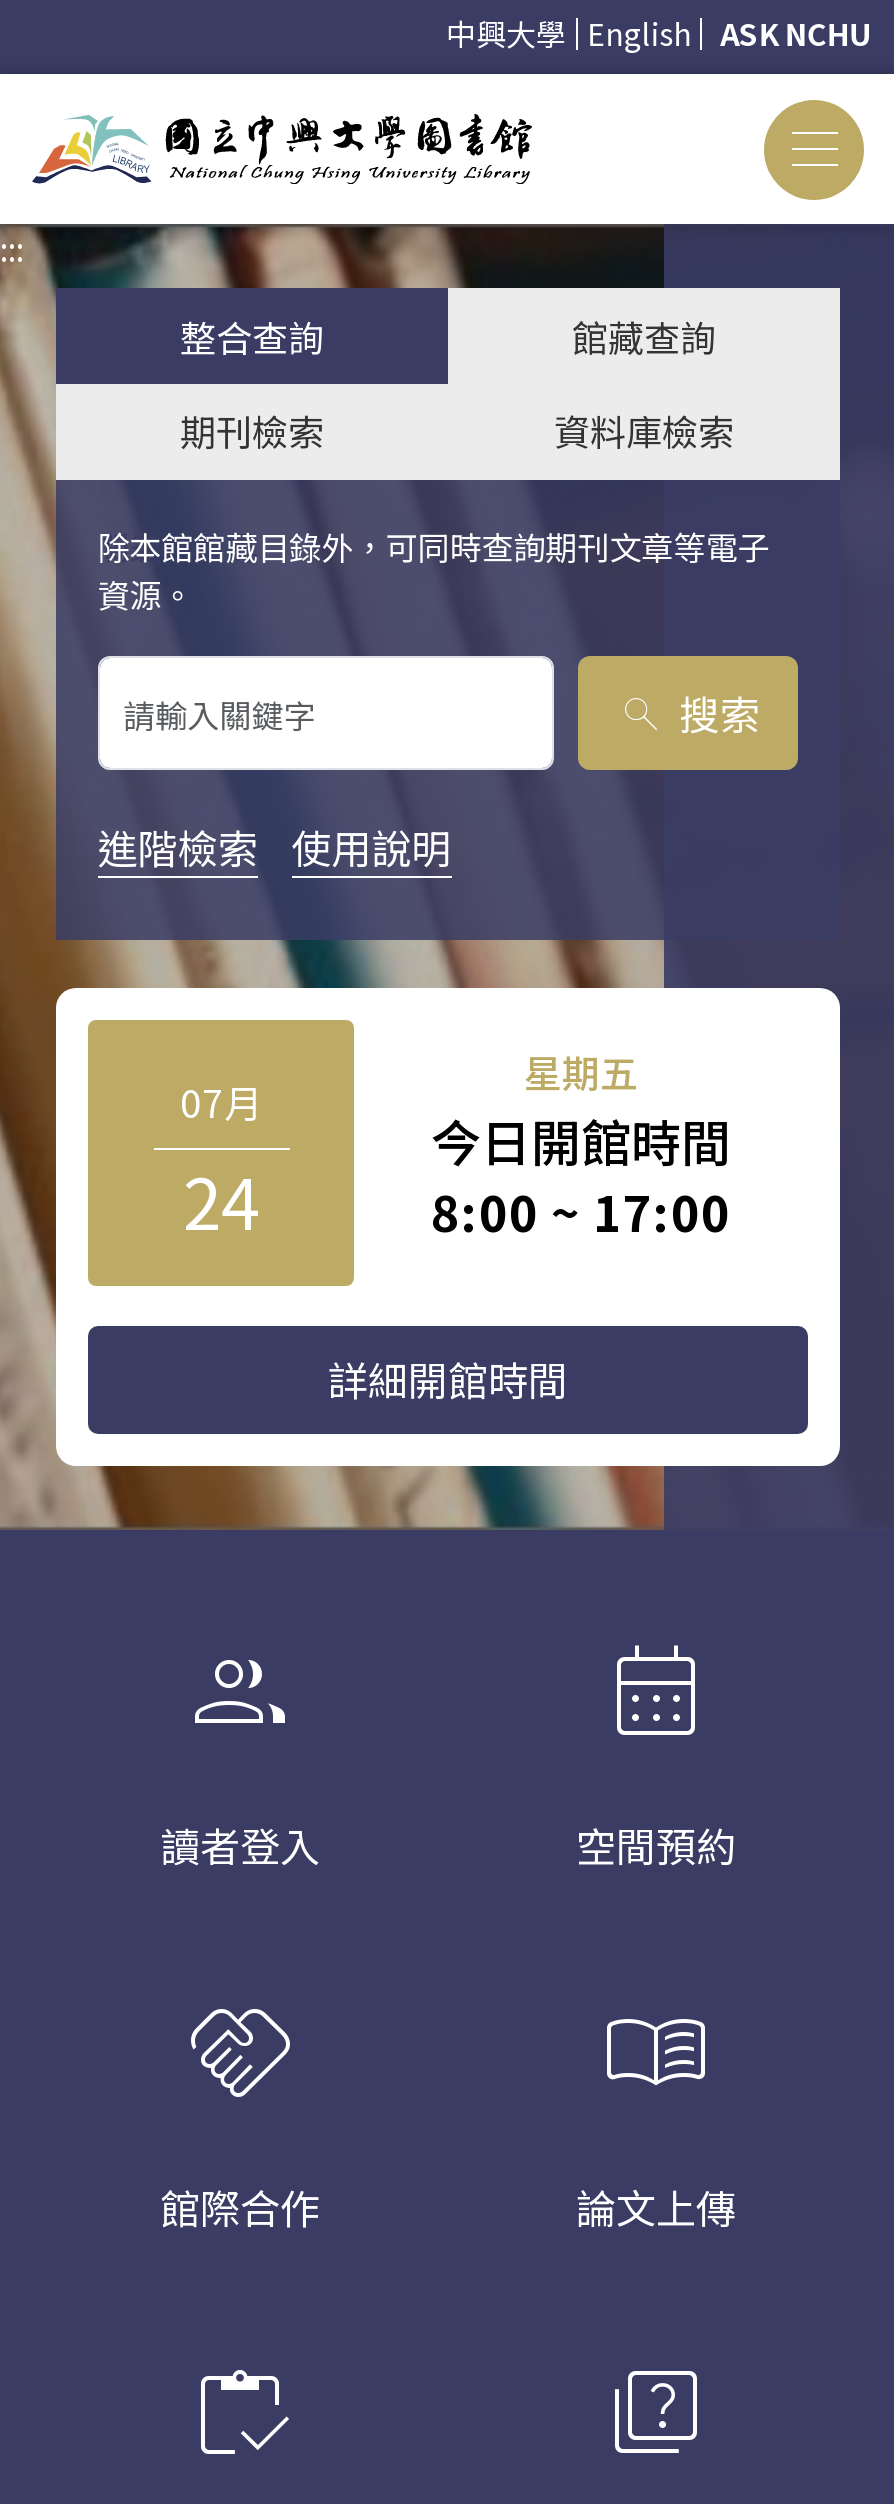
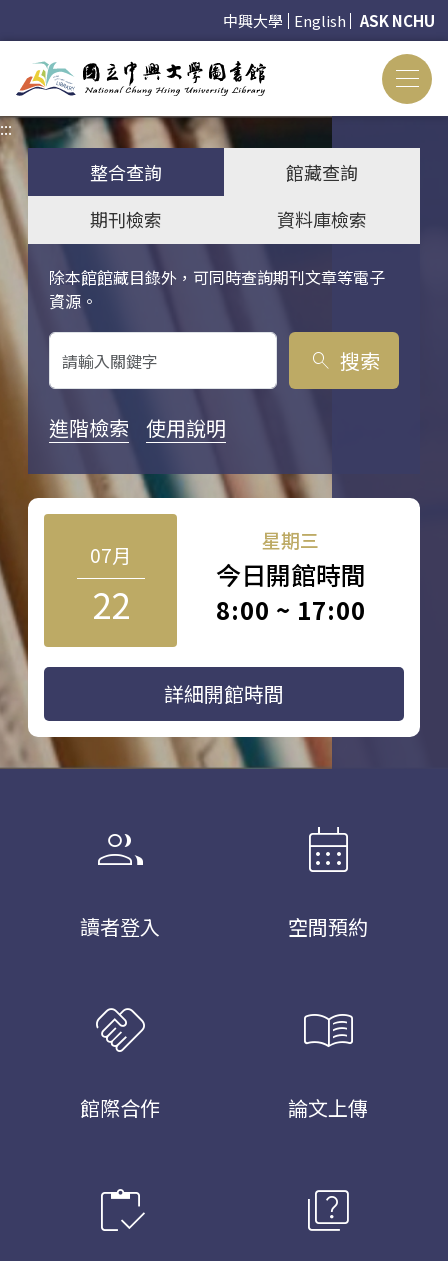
[524,1044,638,1098] 星期五 -> [262,526,319,553] 星期三
[183,1148,259,1250] 24 -> [91,578,129,629] 22

